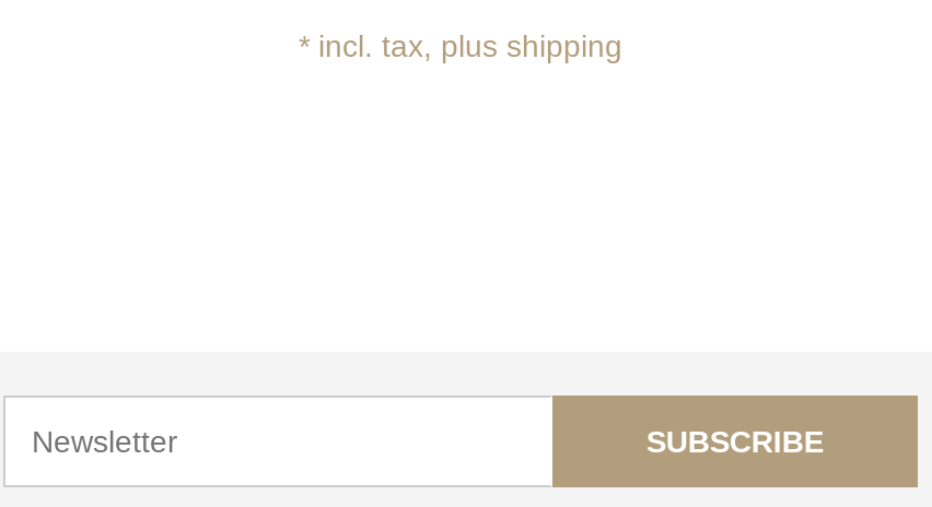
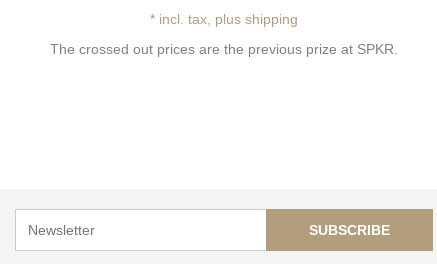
none -> [50,41,398,57] The crossed out prices are the previous prize at SPKR.

